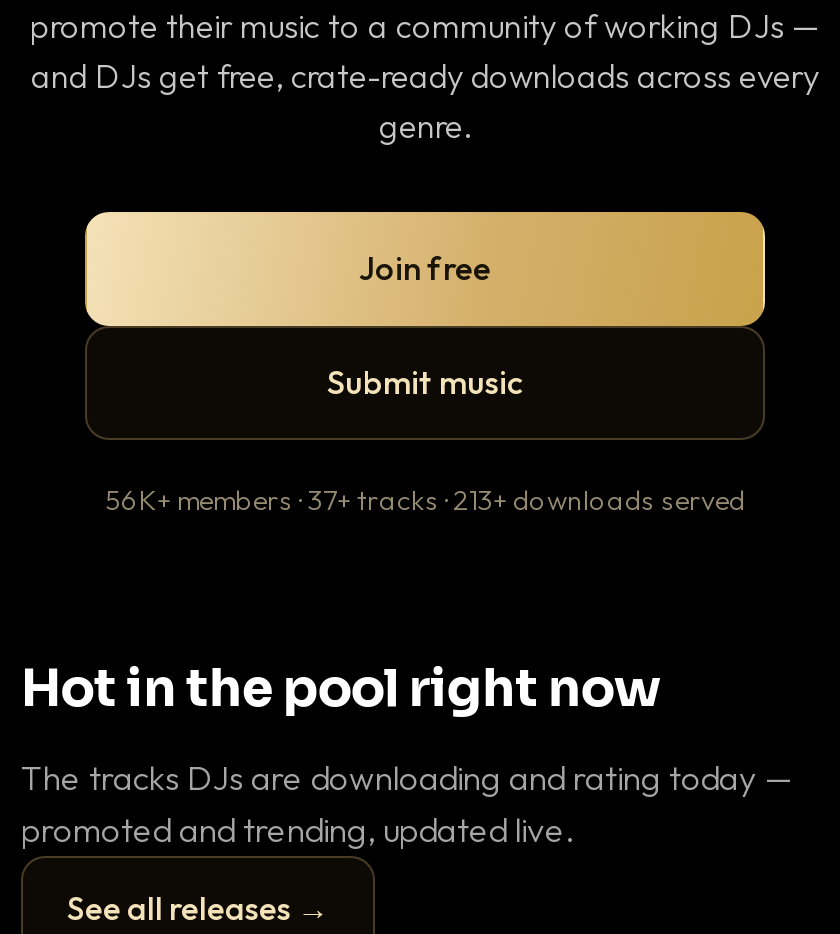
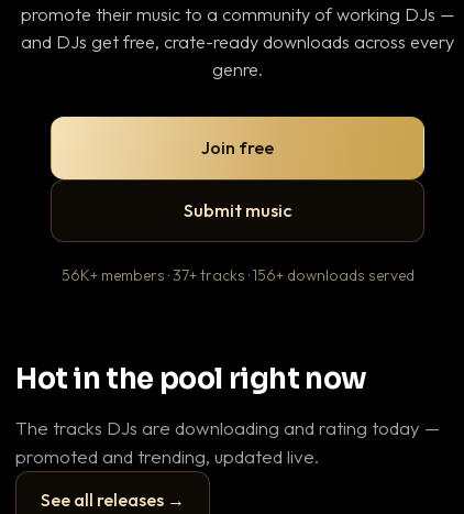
[105,482,745,518] 56K+ members · 37+ tracks · 213+ downloads served -> [61,265,414,285] 56K+ members · 37+ tracks · 156+ downloads served

